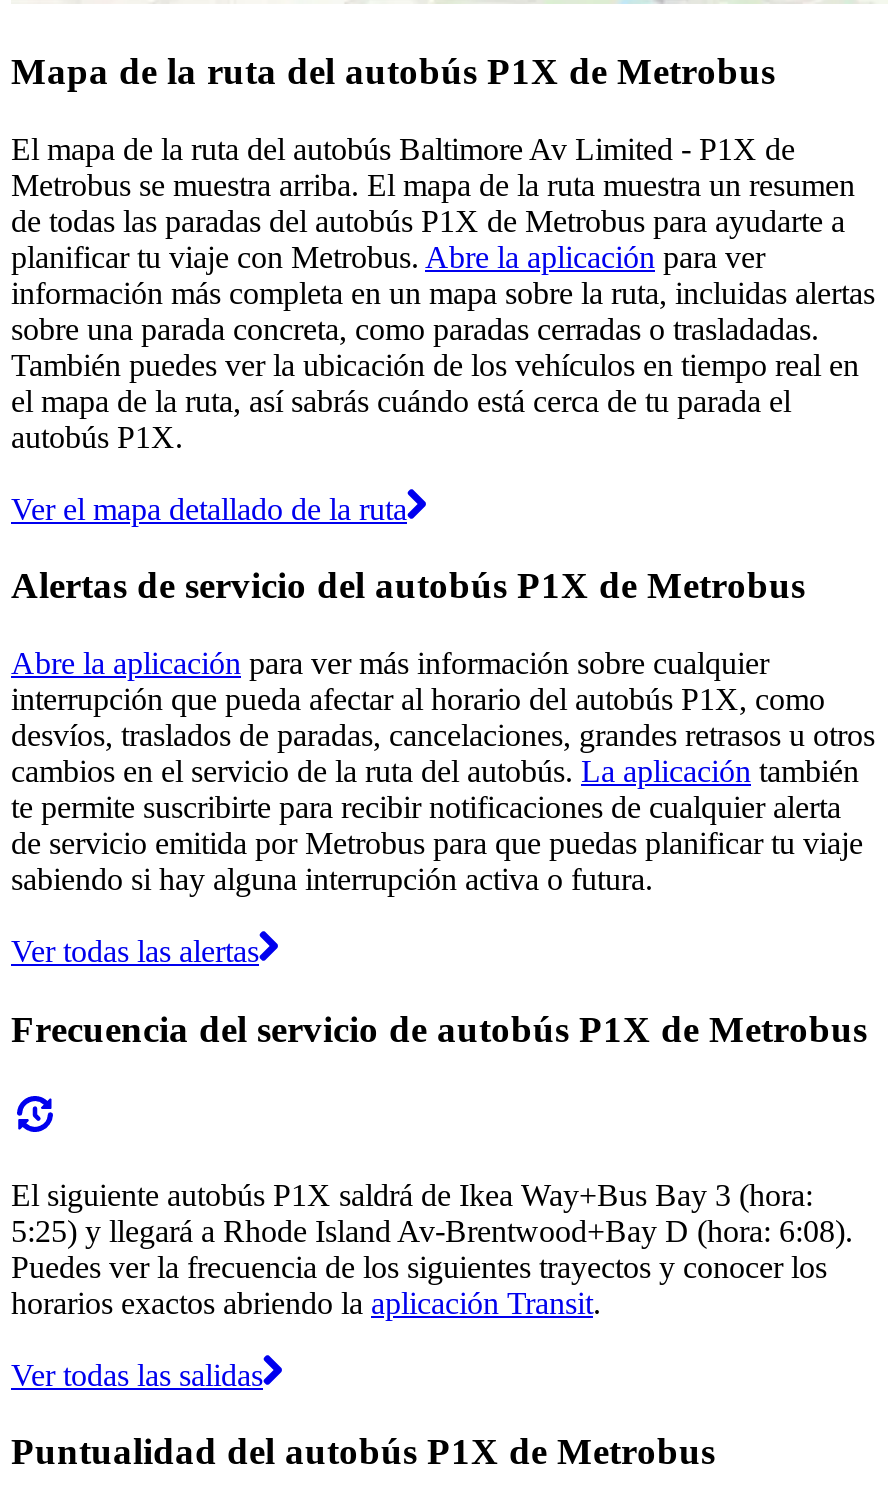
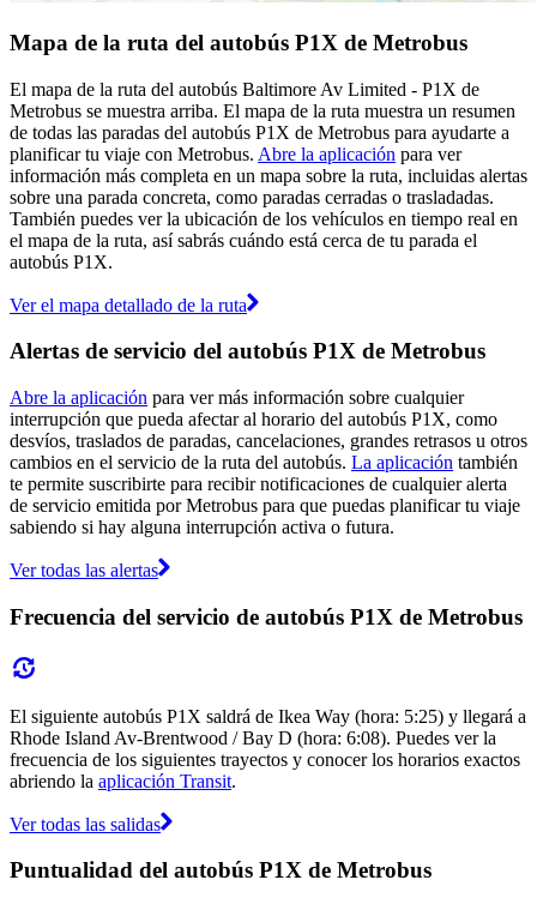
[11,1177,853,1319] El siguiente autobús P1X saldrá de Ikea Way+Bus Bay 3 (hora: | 5:25) y llegará a Rhode Island Av-Brentwood+Bay D (hora: 6:08). | Puedes ver la frecuencia de los siguientes trayectos y conocer los | horarios exactos abriendo la aplicación Transit. -> [10,706,526,791] El siguiente autobús P1X saldrá de Ikea Way (hora: 5:25) y llegará a | Rhode Island Av-Brentwood / Bay D (hora: 6:08). Puedes ver la | frecuencia de los siguientes trayectos y conocer los horarios exactos | abriendo la aplicación Transit.

